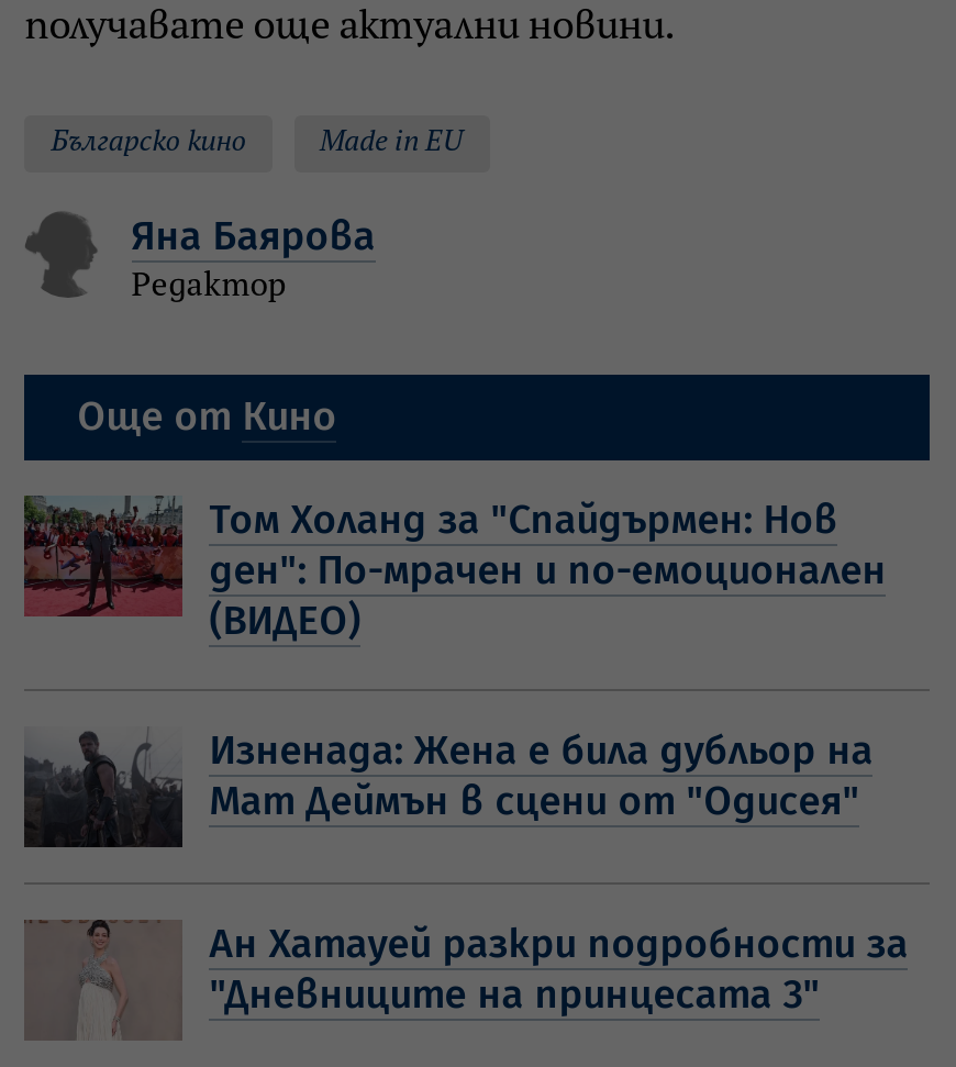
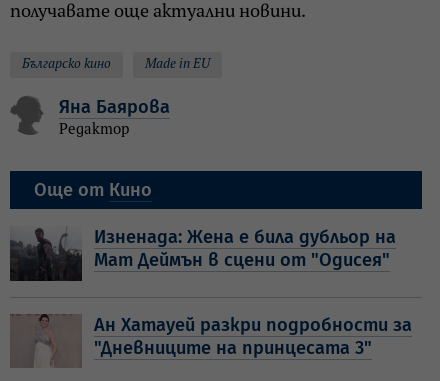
[22,494,886,646] [image] | Том Холанд за "Спайдърмен: Нов | ден": По-мрачен и по-емоционален | (ВИДЕО) -> none

